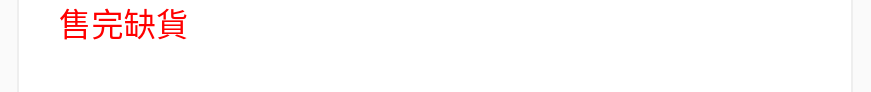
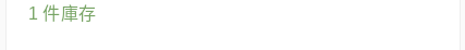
[59,8,189,42] 售完缺貨 -> [28,5,96,23] 1 件庫存

